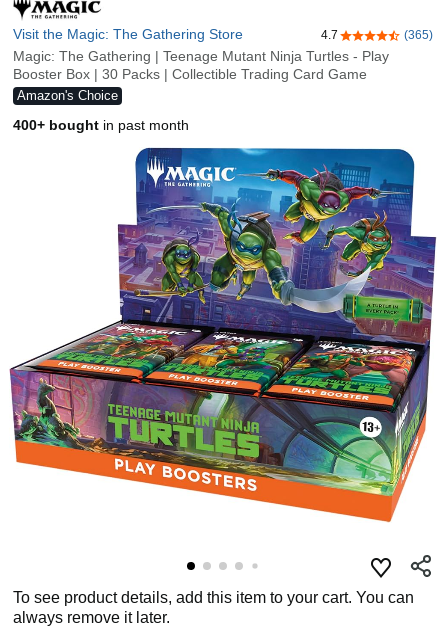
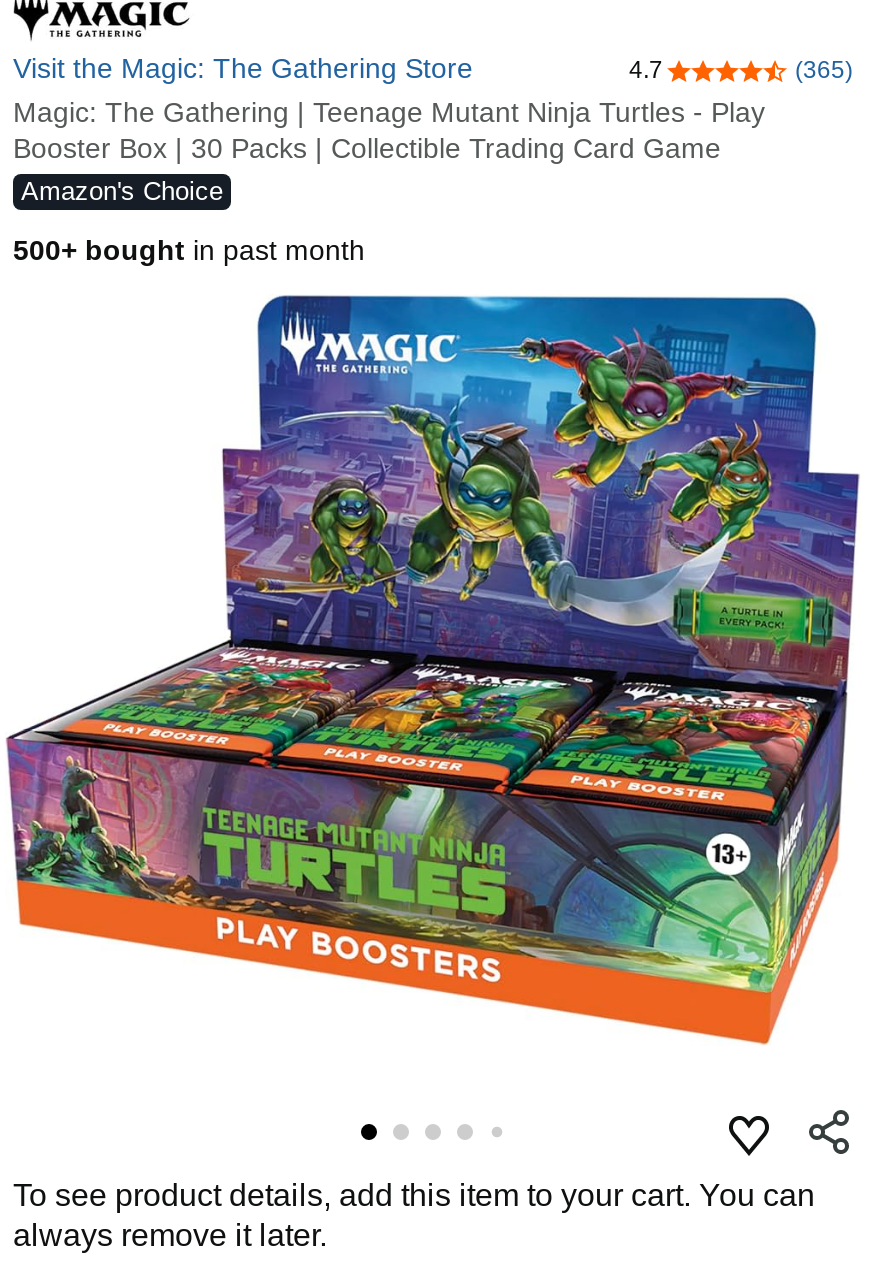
[13,117,189,133] 400+ bought in past month -> [13,234,365,266] 500+ bought in past month

